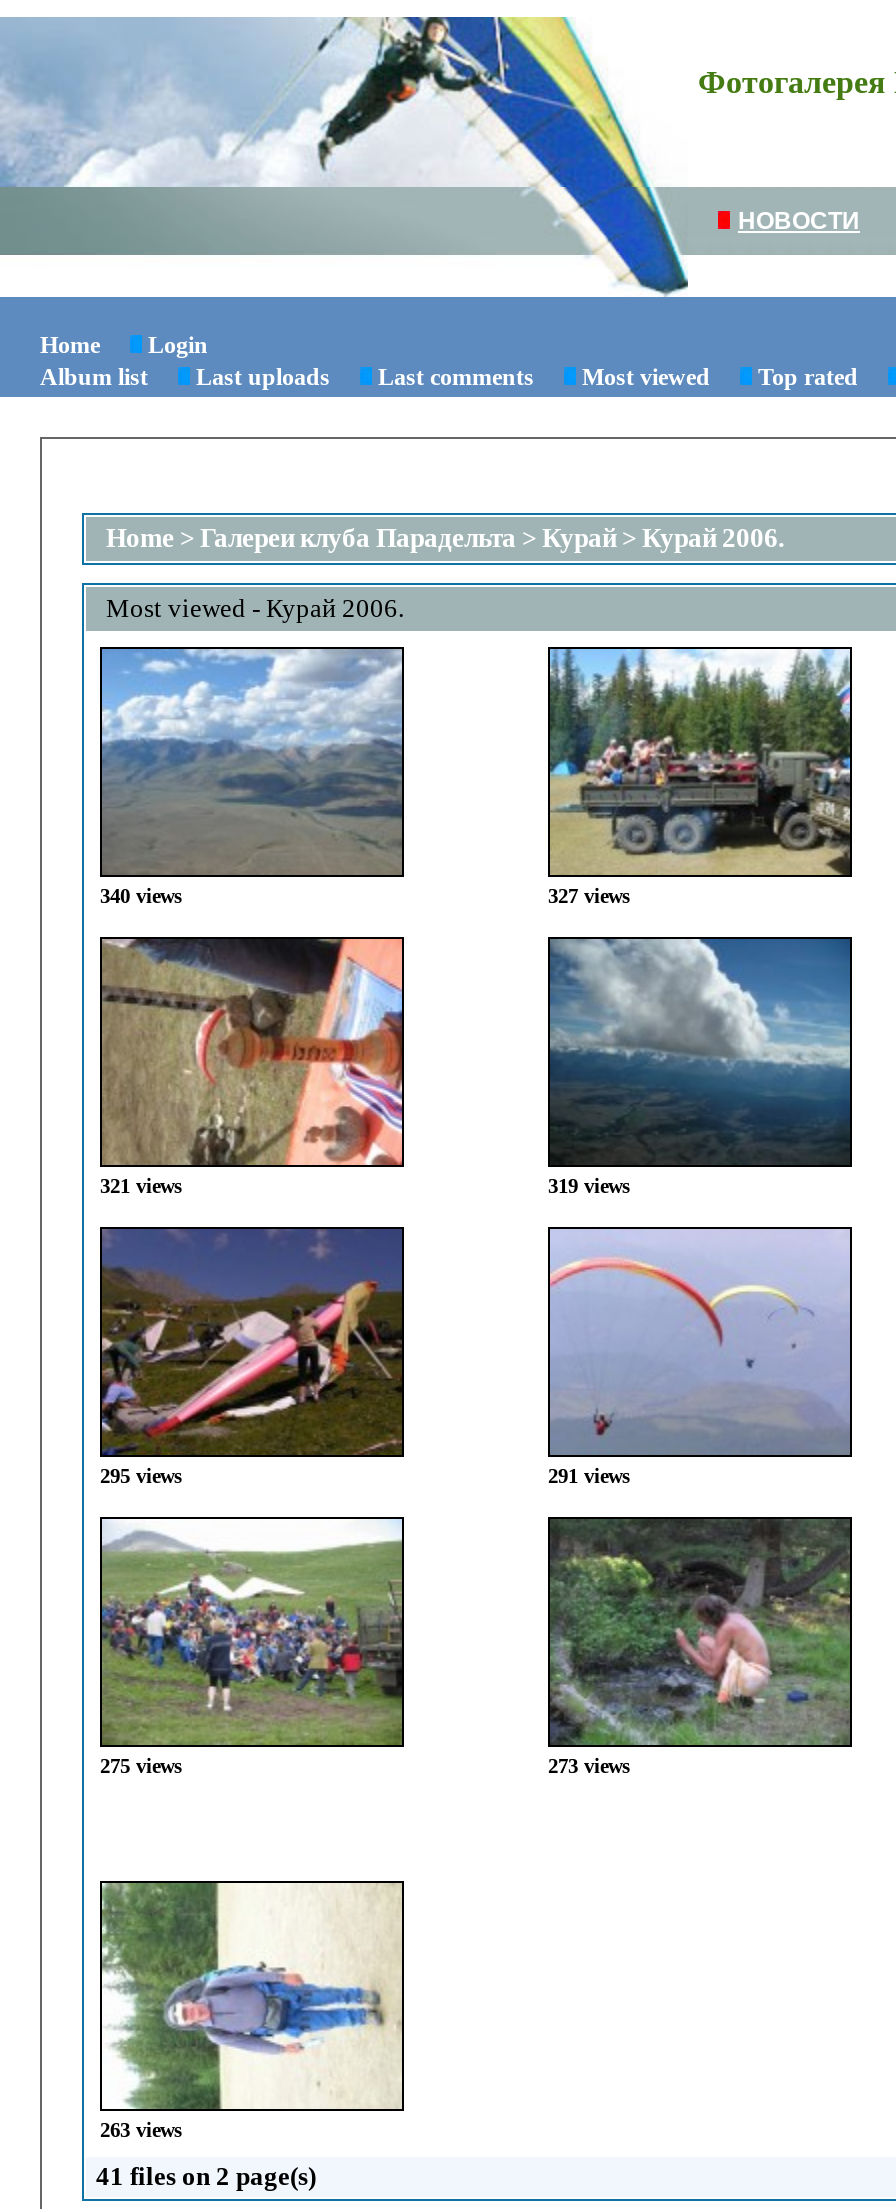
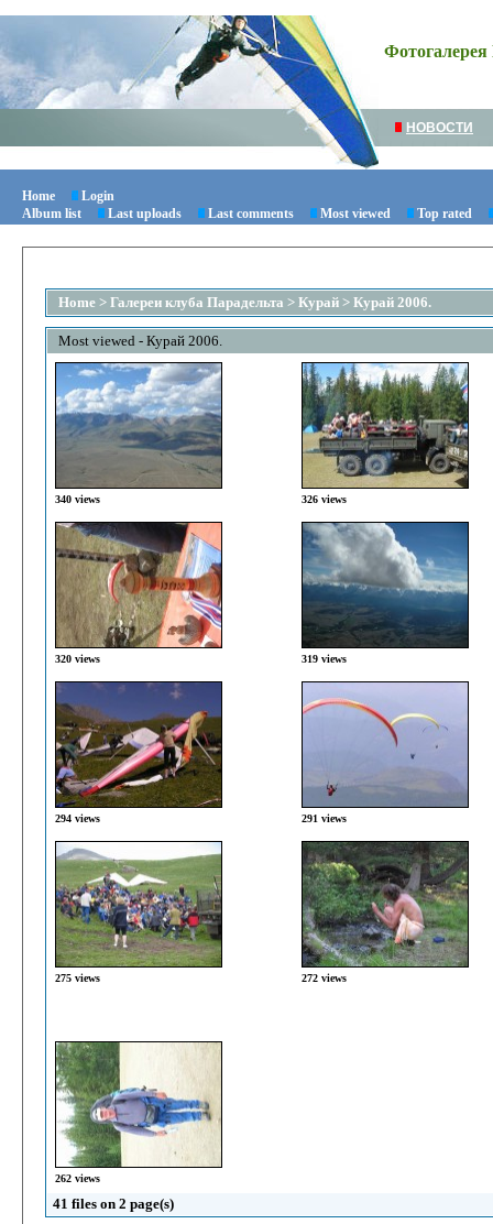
[548,885,630,907] 327 views -> [302,493,347,505] 326 views
[100,1175,182,1197] 321 views -> [55,653,100,665] 320 views
[100,1465,182,1487] 295 views -> [55,812,100,824] 294 views
[548,1755,630,1777] 273 views -> [302,972,347,984] 272 views
[100,2119,182,2141] 263 views -> [55,1172,100,1184] 262 views

